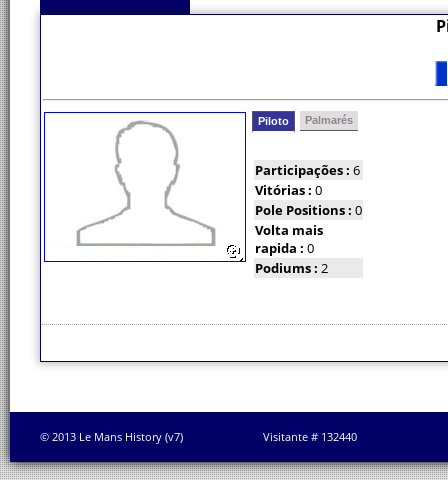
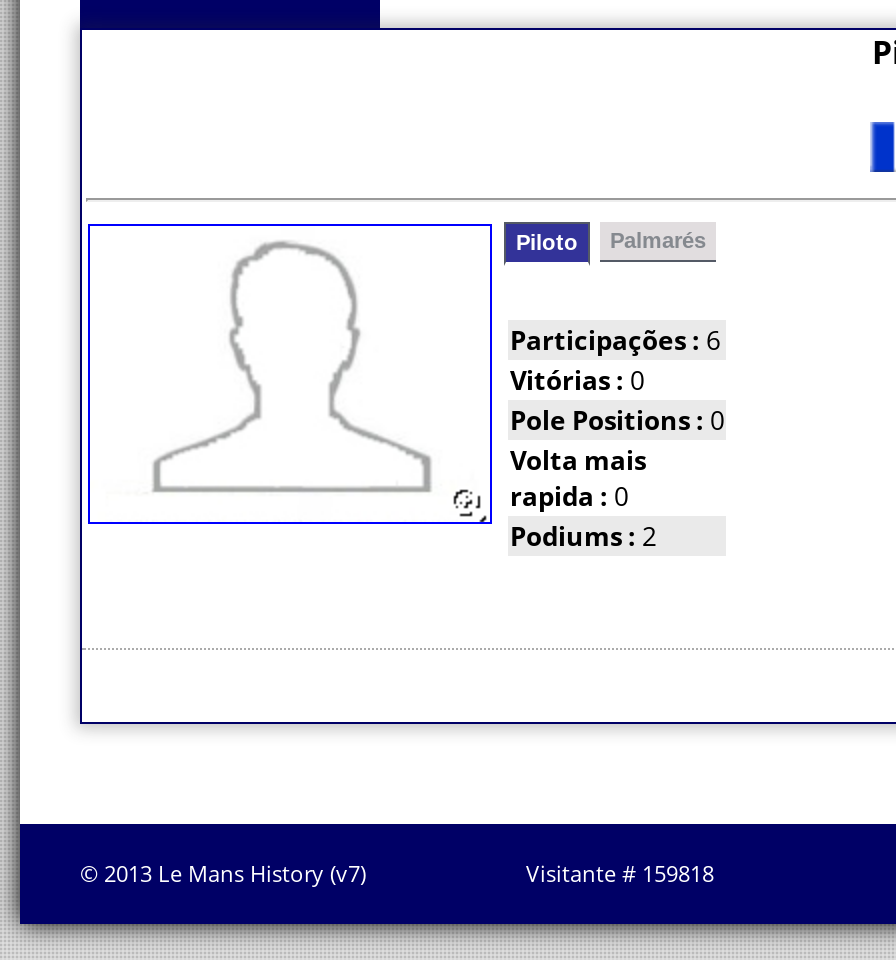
[263,429,357,444] Visitante # 132440 -> [526,858,714,888] Visitante # 159818

